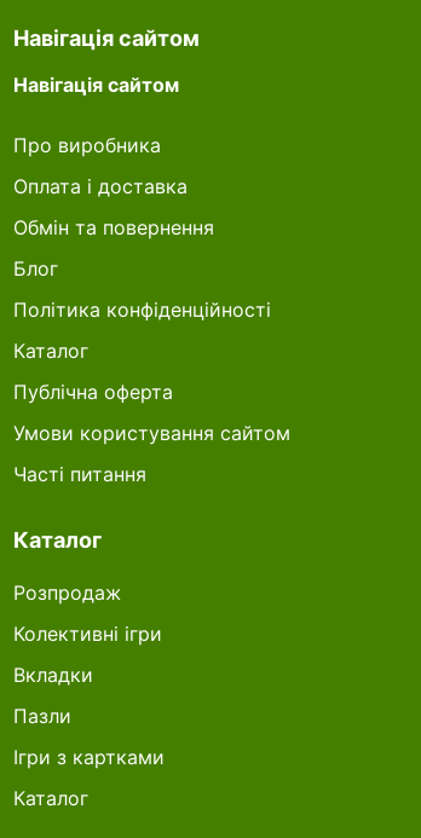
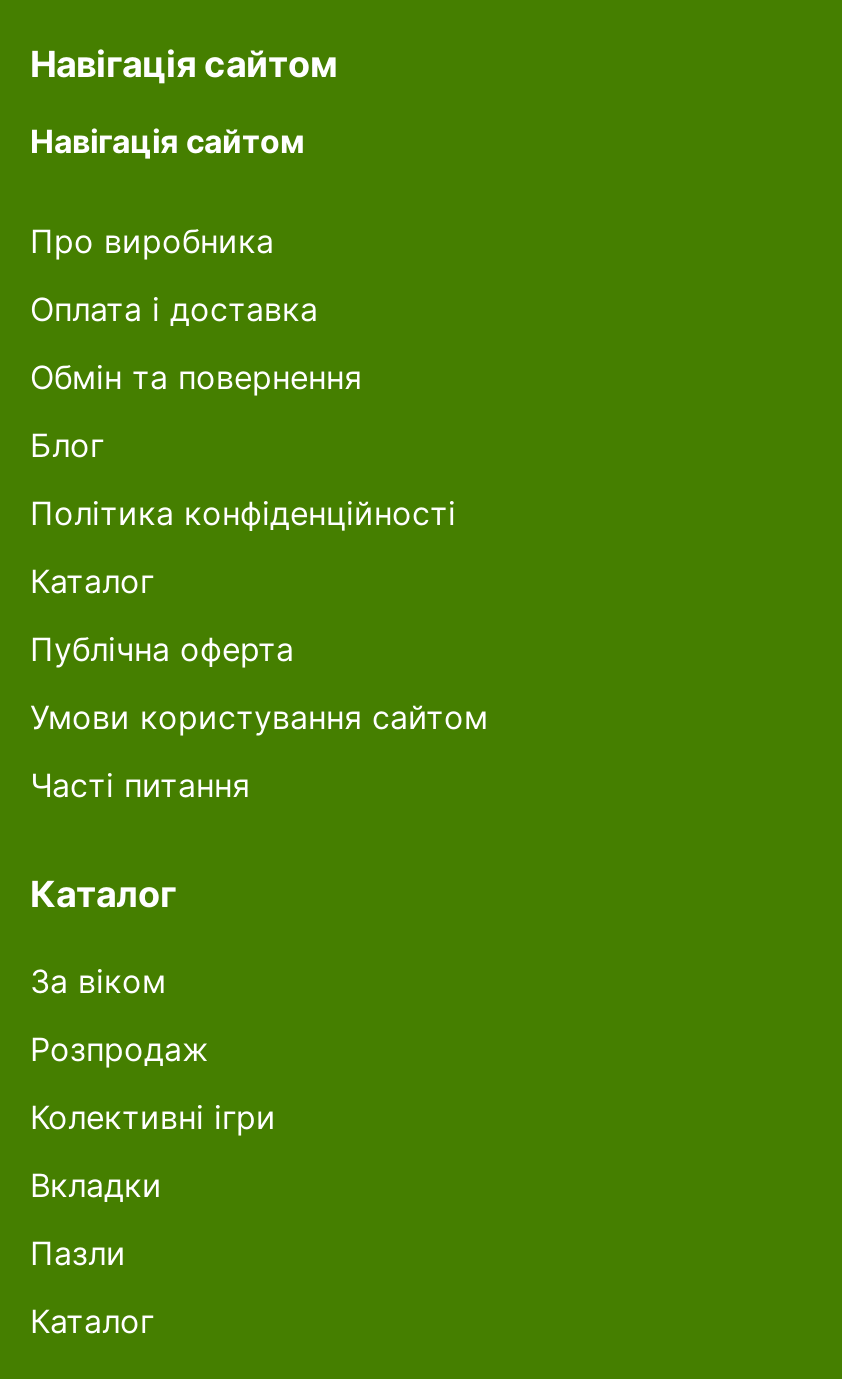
none -> [30,961,166,1001] За віком
moved [13,580,162,728] -> [30,1029,276,1273]: Розпродаж | Колективні ігри | Вкладки | Пазли
[13,745,165,769] Ігри з картками -> none

